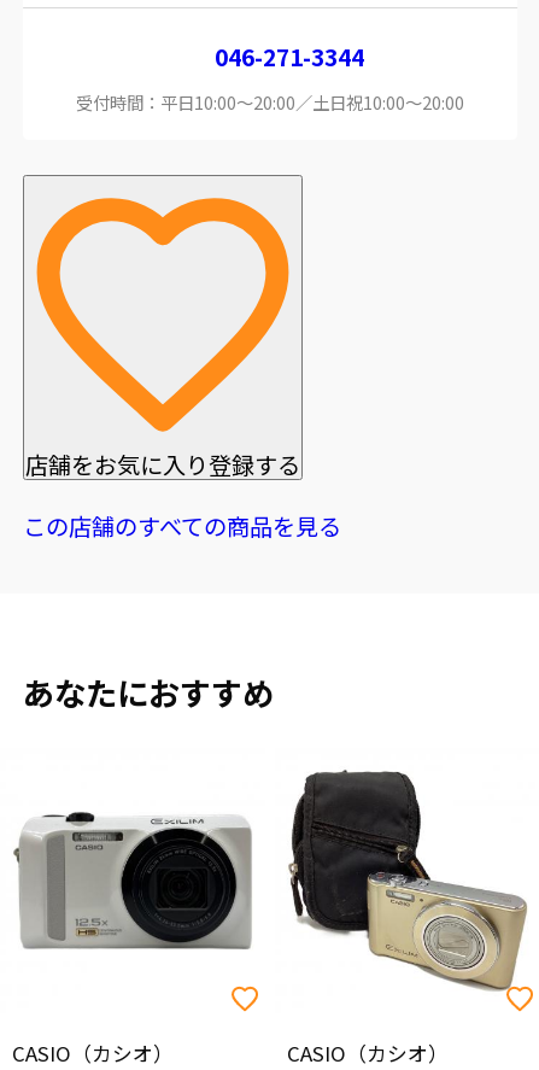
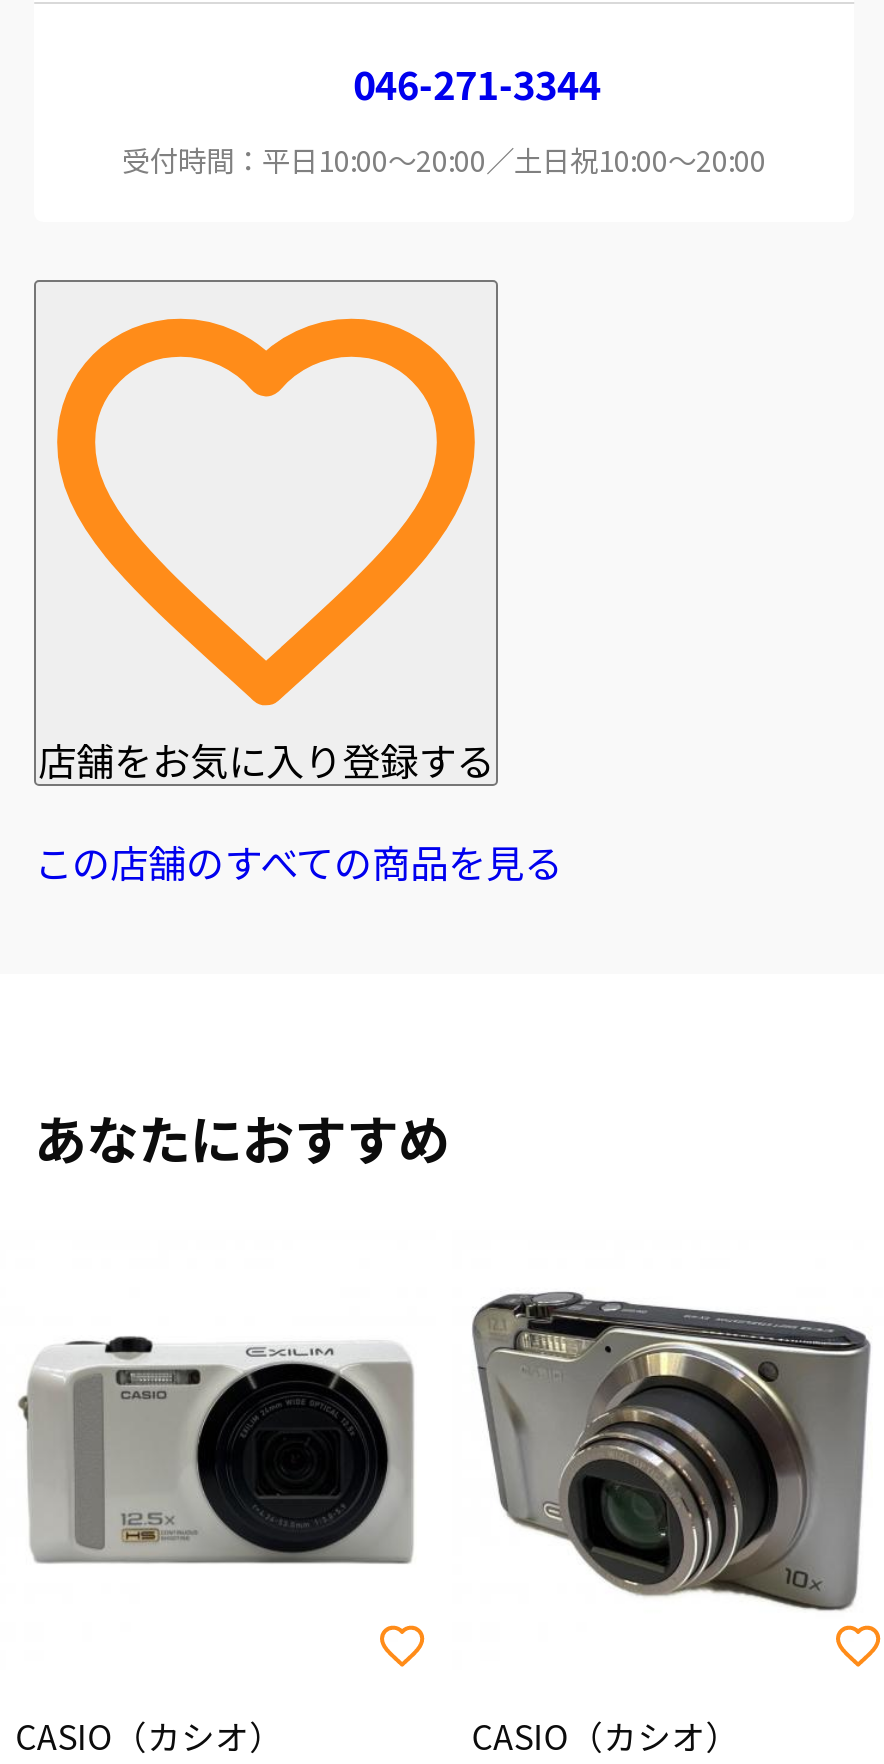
[287,768,528,992] [image] -> [470,1268,872,1632] [image]

